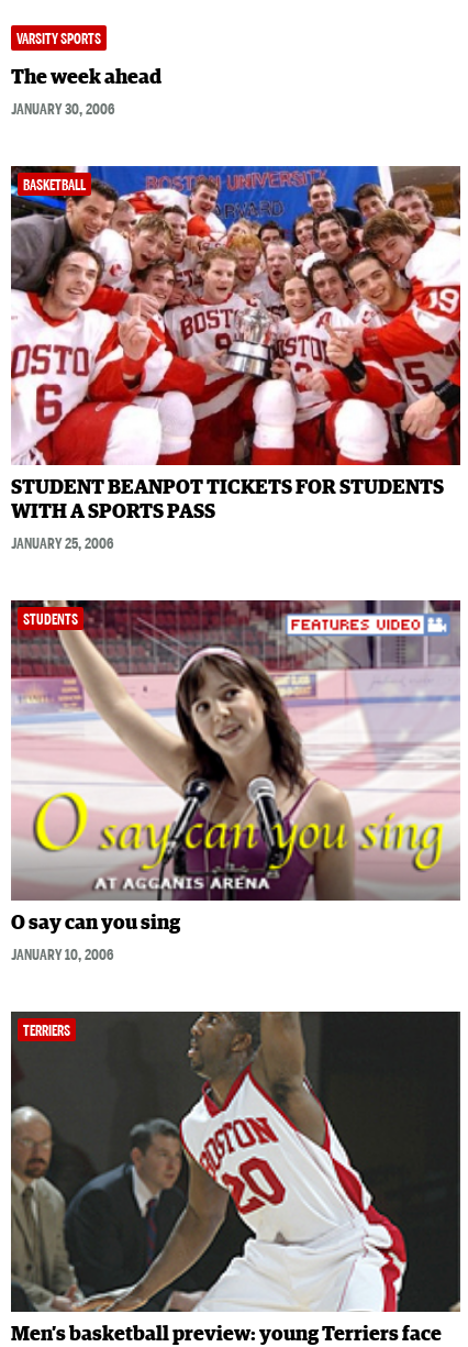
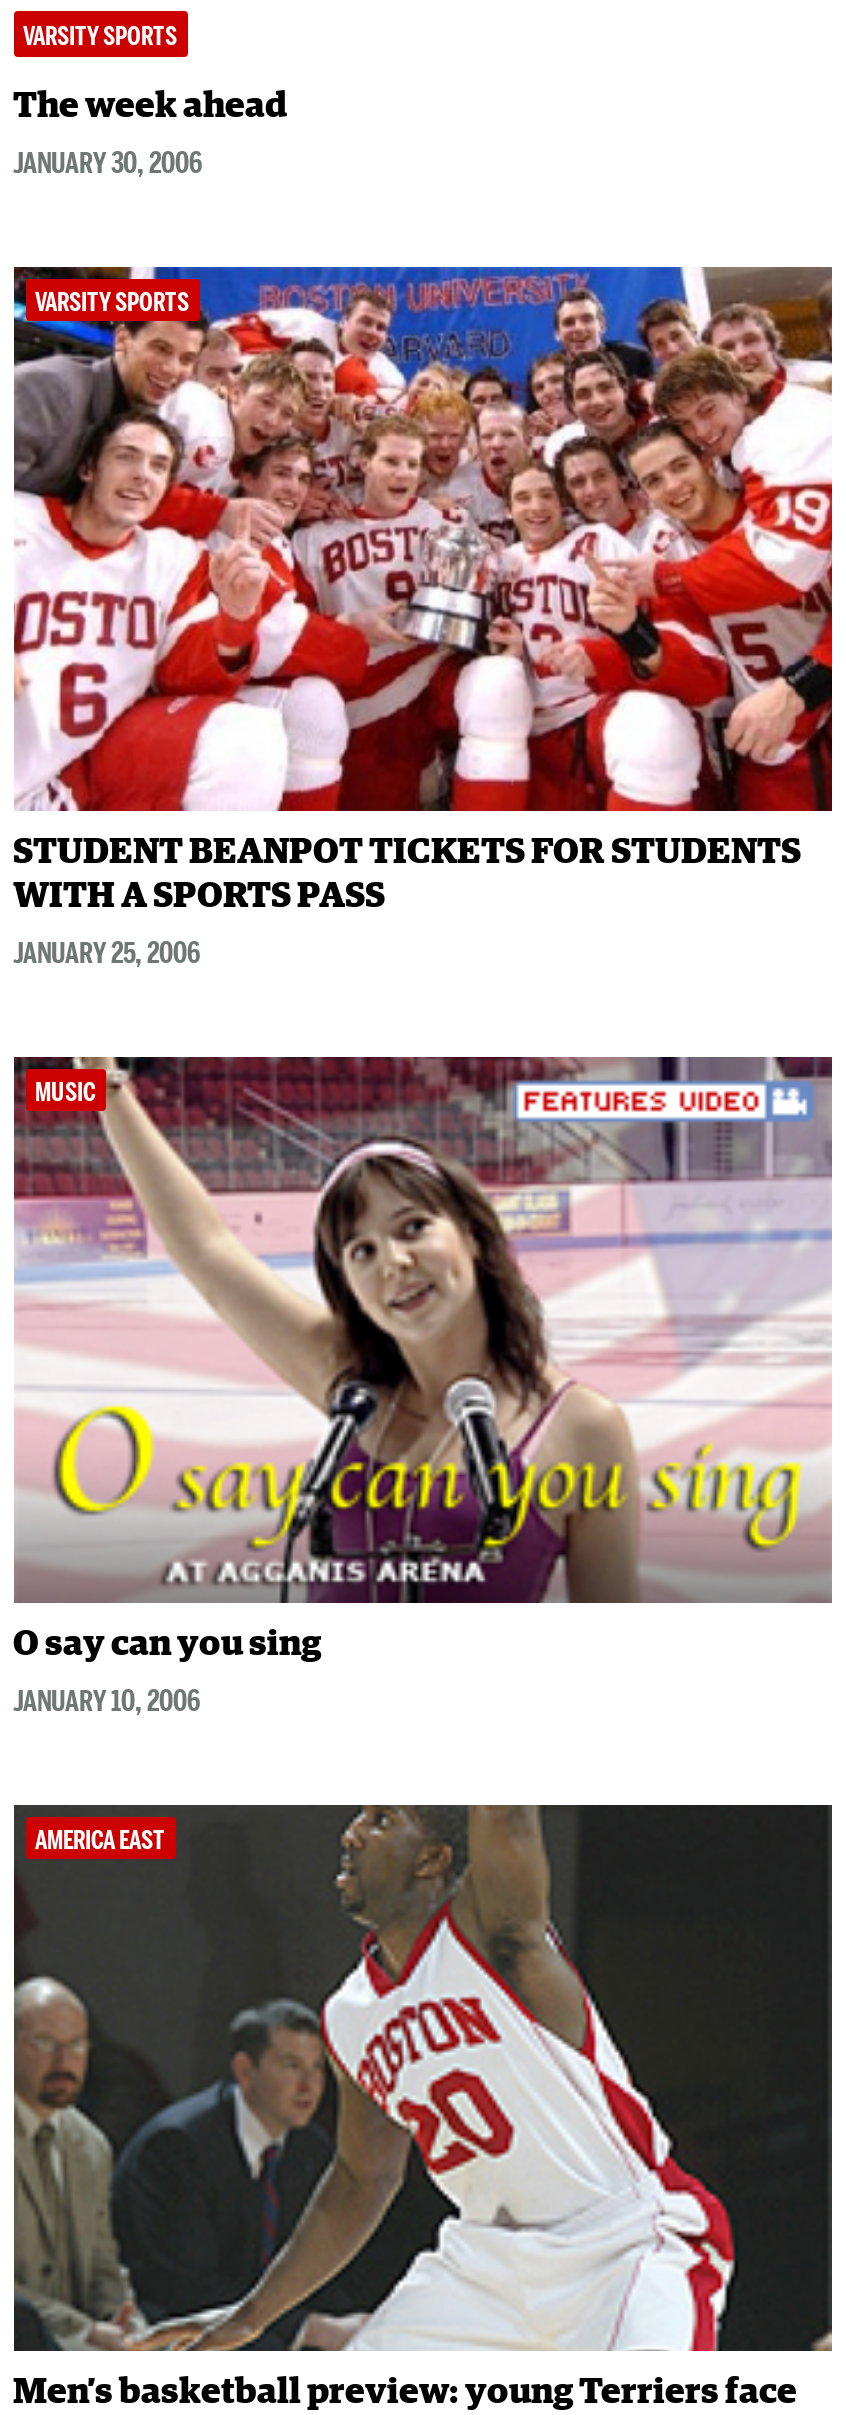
[23,177,85,193] BASKETBALL -> [35,286,189,316] VARSITY SPORTS
[23,612,77,628] STUDENTS -> [35,1078,95,1108] MUSIC
[23,1023,70,1039] TERRIERS -> [35,1825,165,1855] AMERICA EAST

